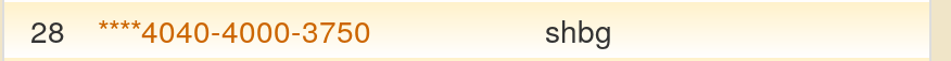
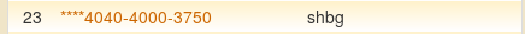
[30,9,371,51] 28 ****4040-4000-3750 -> [23,5,212,28] 23 ****4040-4000-3750

